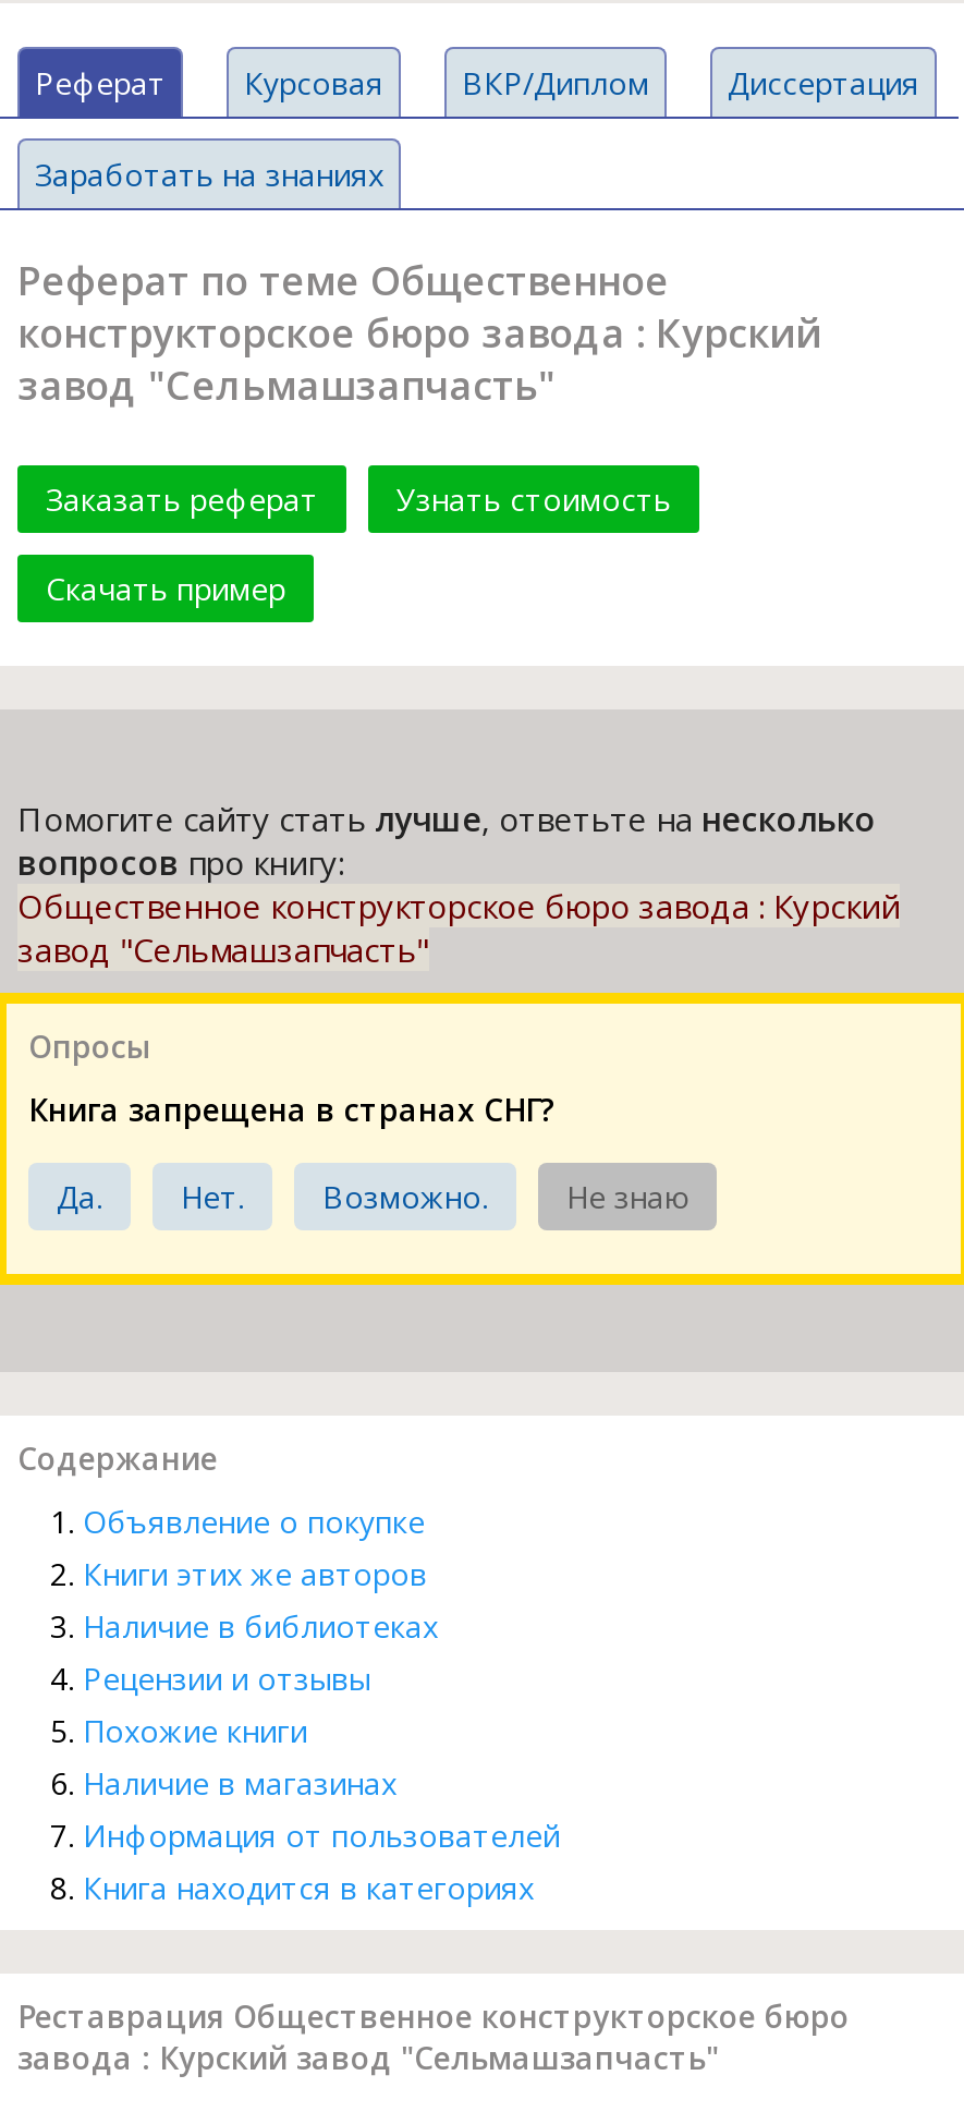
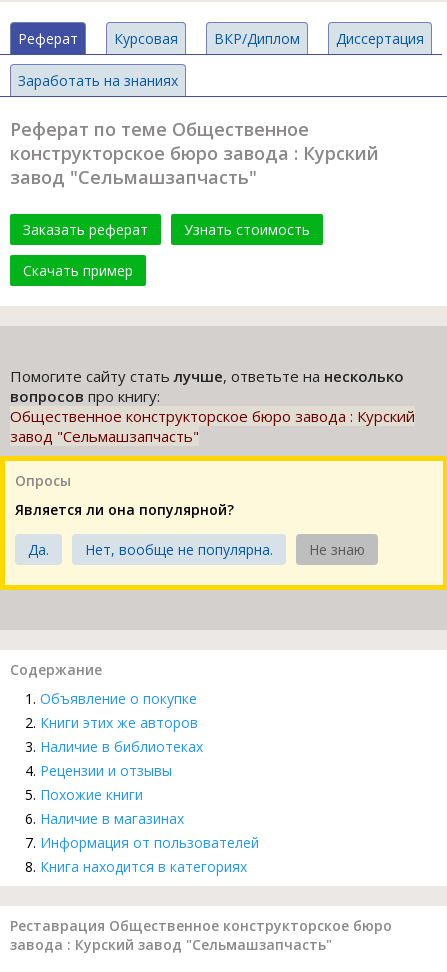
[28,1090,556,1131] Книга запрещена в странах СНГ? -> [15,500,234,519] Является ли она популярной?
[181,1177,488,1218] Нет. | Возможно. -> [85,540,273,559] Нет, вообще не популярна.

